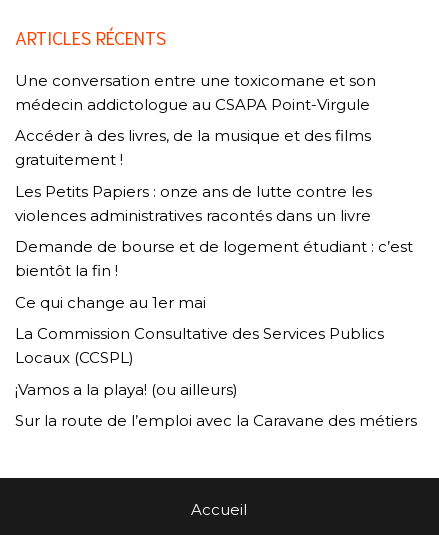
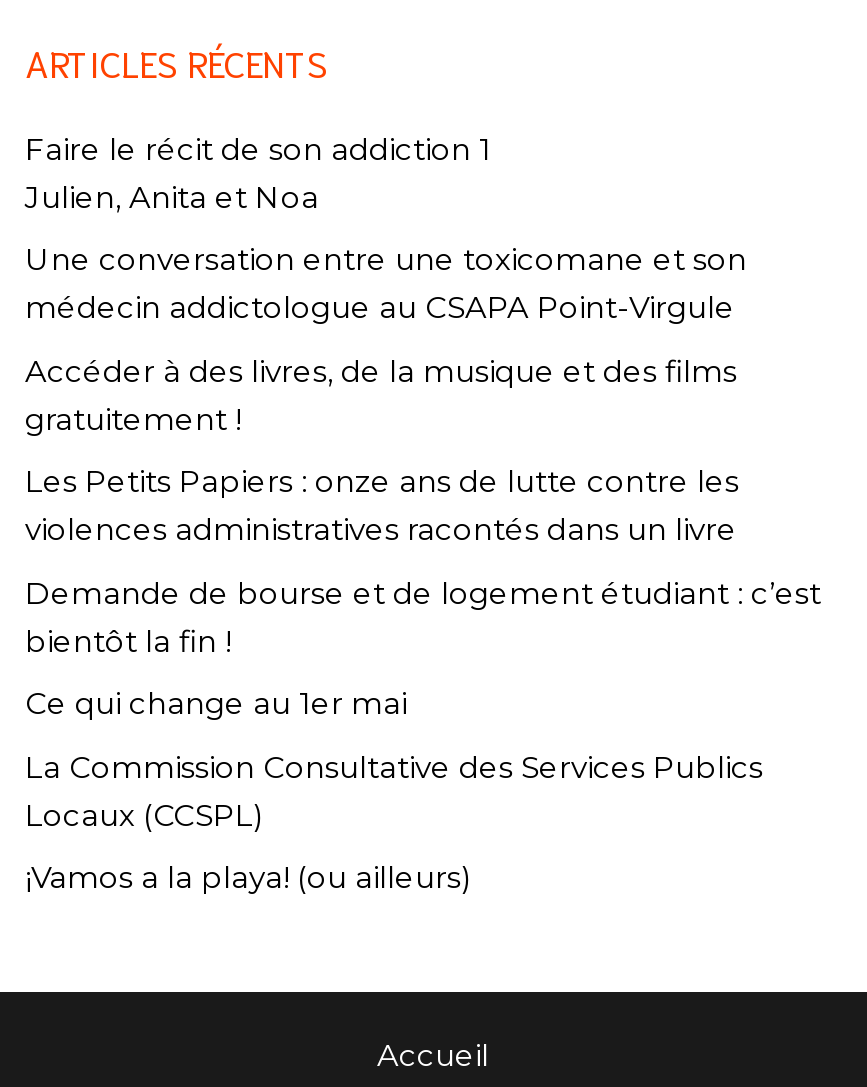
none -> [25,130,491,216] Faire le récit de son addiction 1 | Julien, Anita et Noa
moved [15,71,413,399] -> [25,241,821,897]: Une conversation entre une toxicomane et son | médecin addictologue au CSAPA Point-Virgule | Accéder à des livres, de la musique et des films | ... | Locaux (CCSPL) | ¡Vamos a la playa! (ou ailleurs)
[15,411,417,430] Sur la route de l’emploi avec la Caravane des métiers -> none

